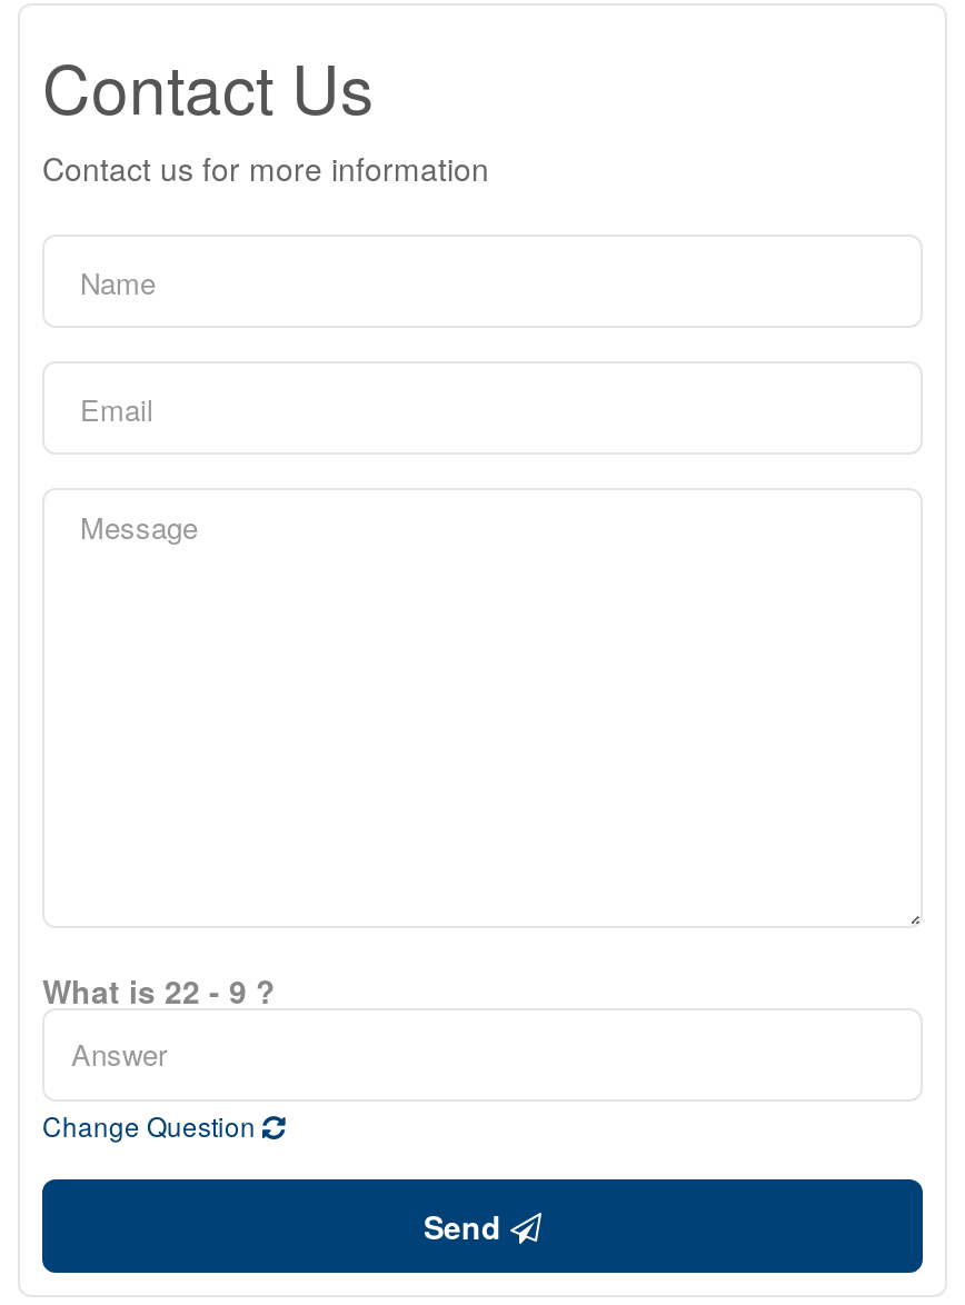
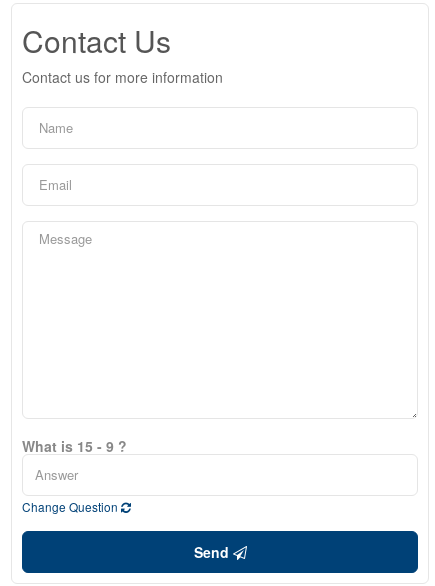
[42,968,276,1012] What is 22 - 9 ? -> [22,436,127,456] What is 15 - 9 ?

